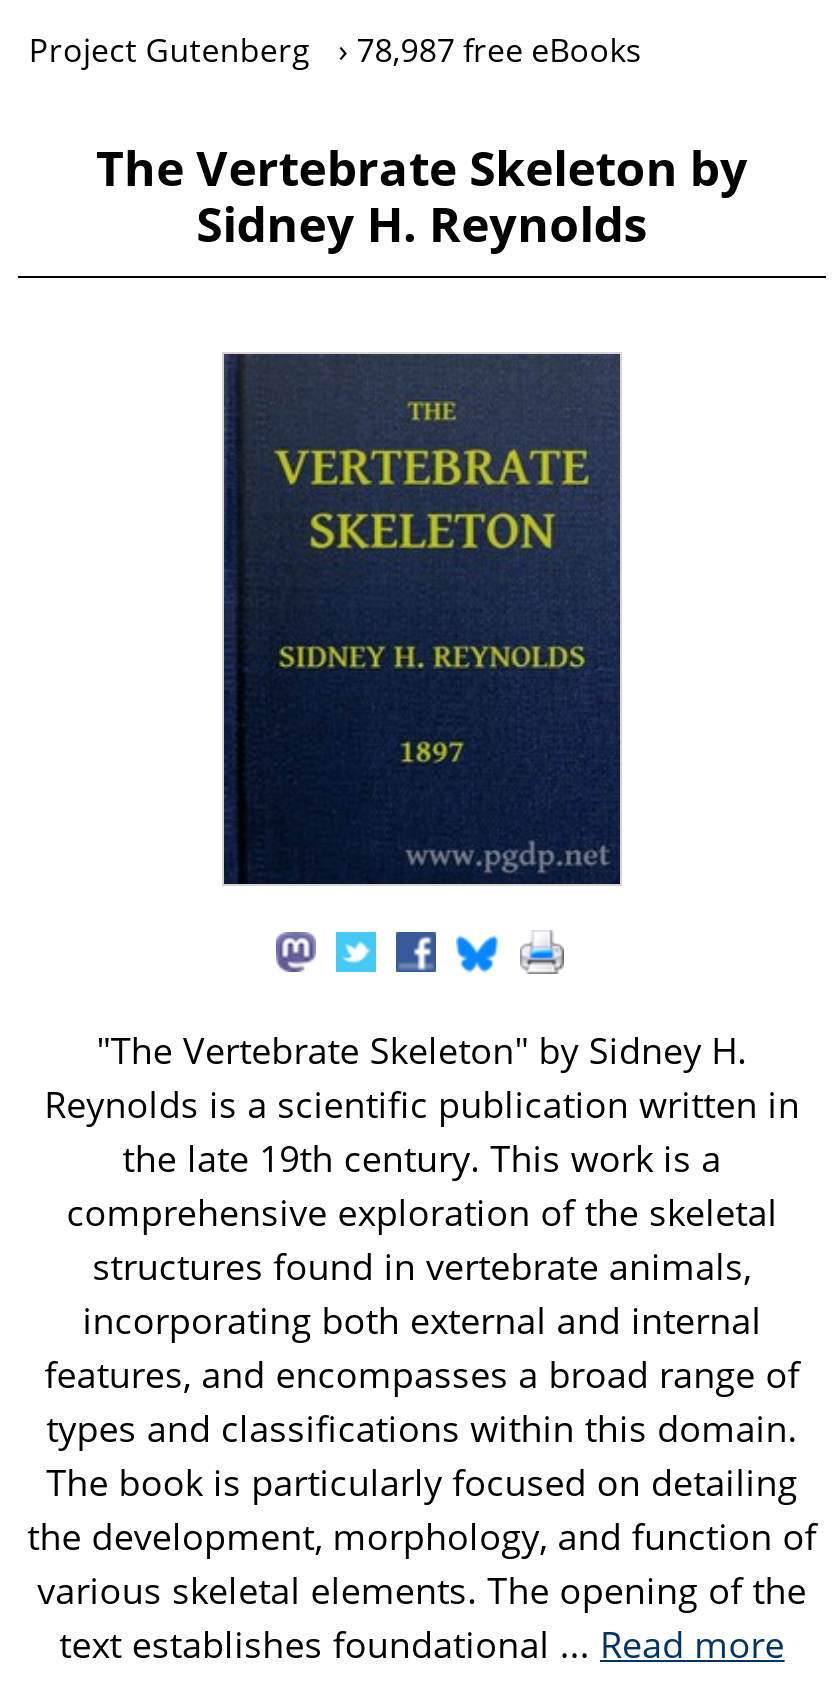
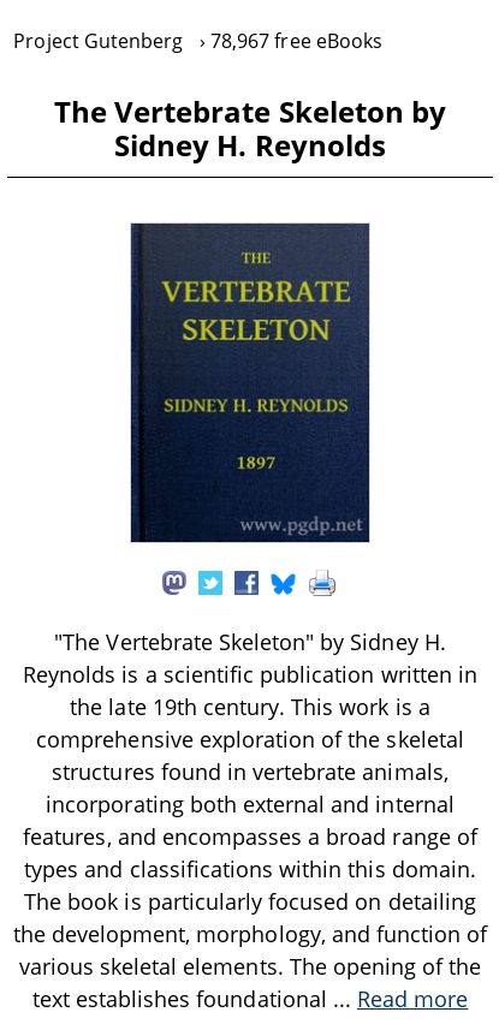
[29,28,642,72] Project Gutenberg 78,987 free eBooks -> [14,28,382,54] Project Gutenberg 78,967 free eBooks

